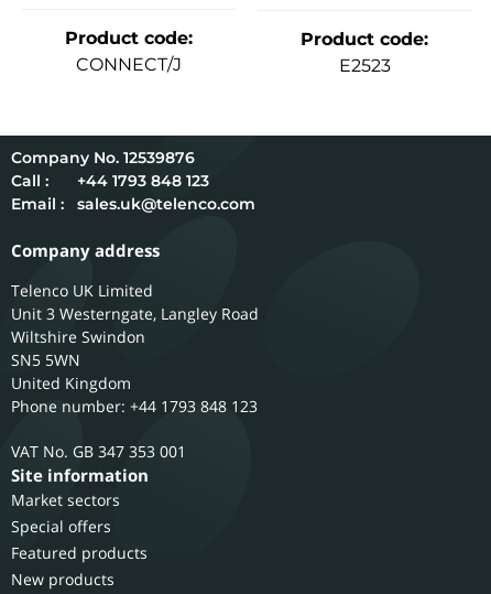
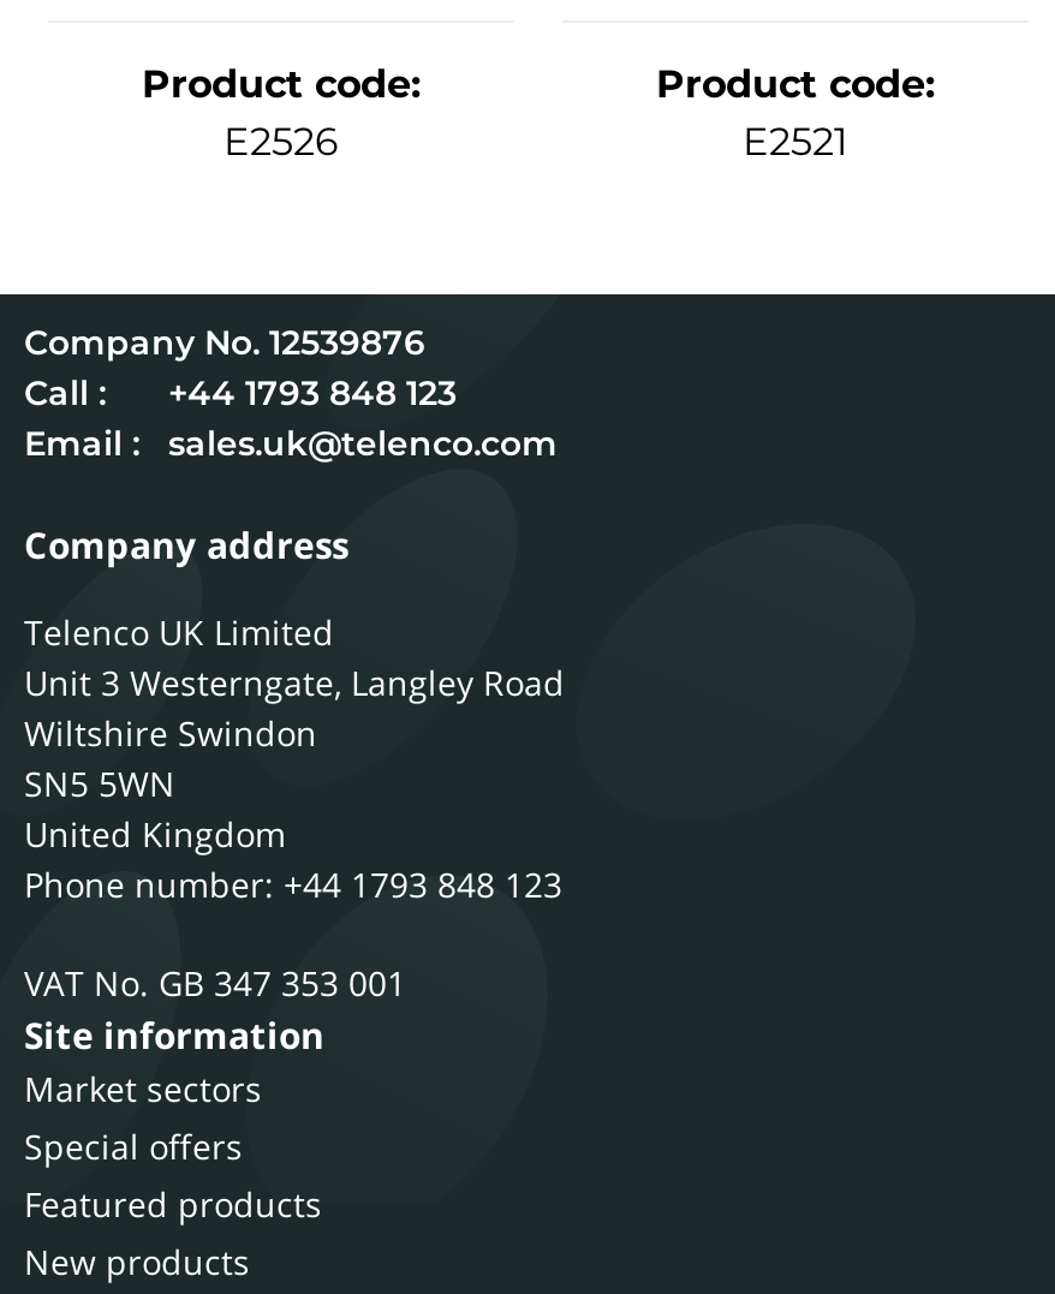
[76,54,182,75] CONNECT/J -> [223,120,339,166] E2526
[339,56,390,76] E2523 -> [743,120,848,166] E2521

